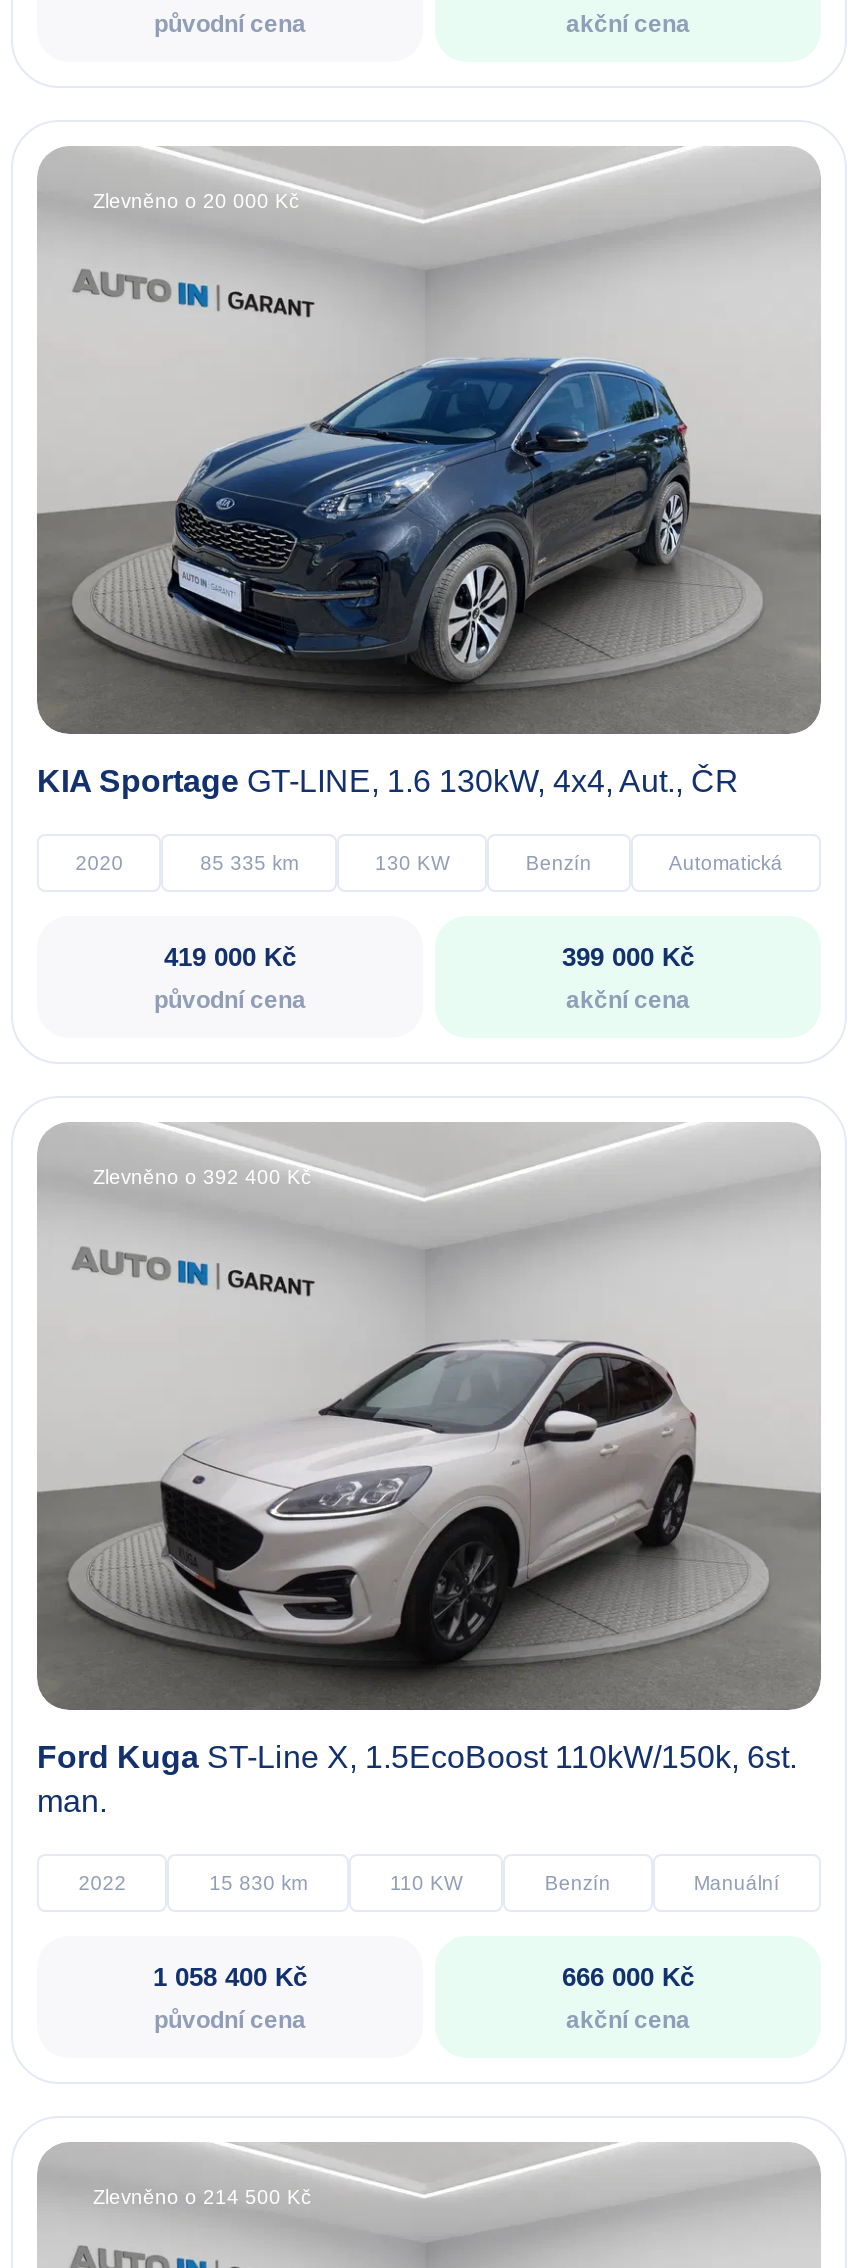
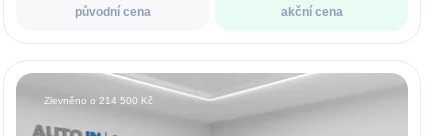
[93,190,299,212] Zlevněno o 20 000 Kč -> none
[37,250,821,1014] [image] | KIA Sportage GT-LINE, 1.6 130kW, 4x4, Aut., ČR | 2020 | 85 335 km | 130 KW | Benzín | Automatická | 419 000 Kč | původní cena -> none
[562,942,694,1014] 399 000 Kč | akční cena -> none
[37,1122,821,1712] [image] | Zlevněno o 392 400 Kč -> none
[37,1738,797,2034] Ford Kuga ST-Line X, 1.5EcoBoost 110kW/150k, 6st. | man. | 2022 | 15 830 km | 110 KW | Benzín | Manuální | 1 058 400 Kč | původní cena -> none
[562,1962,694,2034] 666 000 Kč | akční cena -> none

